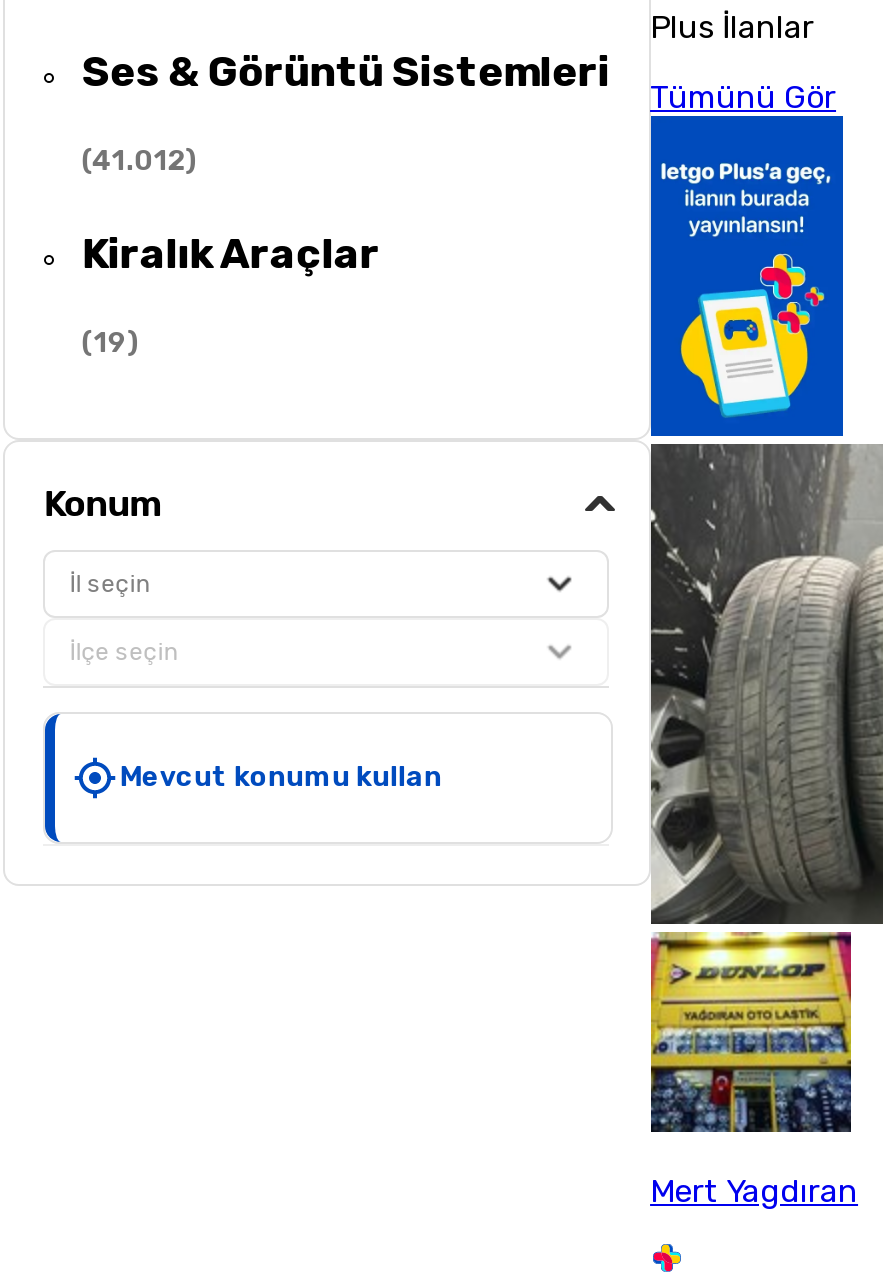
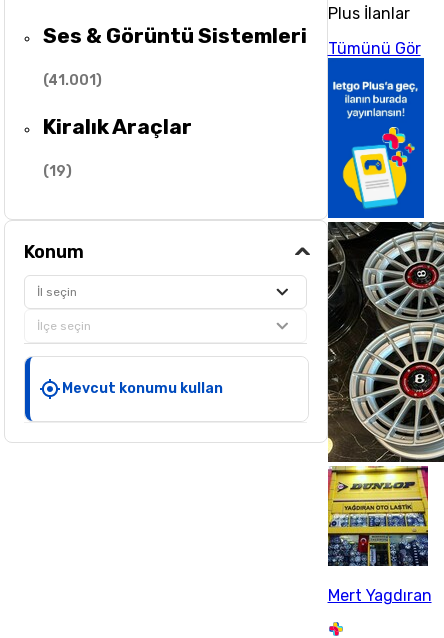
[82,145,198,179] (41.012) -> [43,72,102,89] (41.001)
[649,444,877,924] [image] -> [327,222,441,462] [image]

